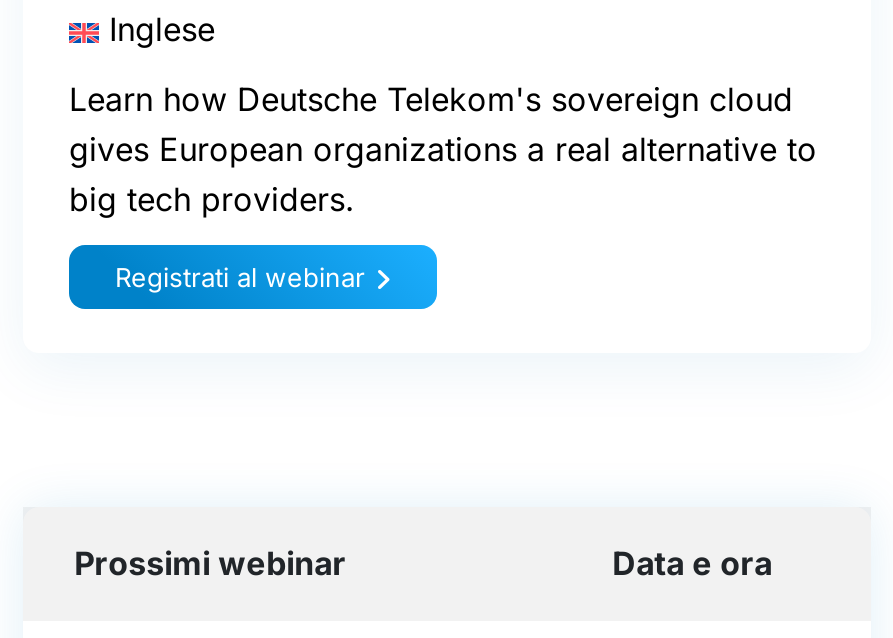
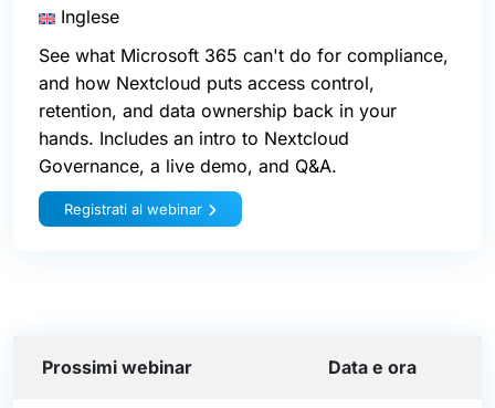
[69,79,817,219] Learn how Deutsche Telekom's sovereign cloud | gives European organizations a real alternative to | big tech providers. -> [39,44,449,177] See what Microsoft 365 can't do for compliance, | and how Nextcloud puts access control, | retention, and data ownership back in your | hands. Includes an intro to Nextcloud | Governance, a live demo, and Q&A.

